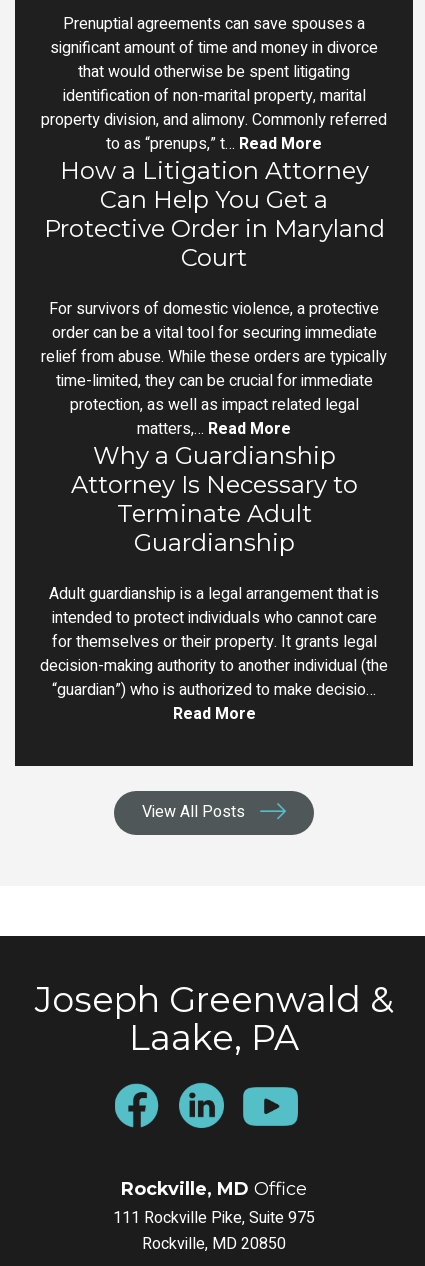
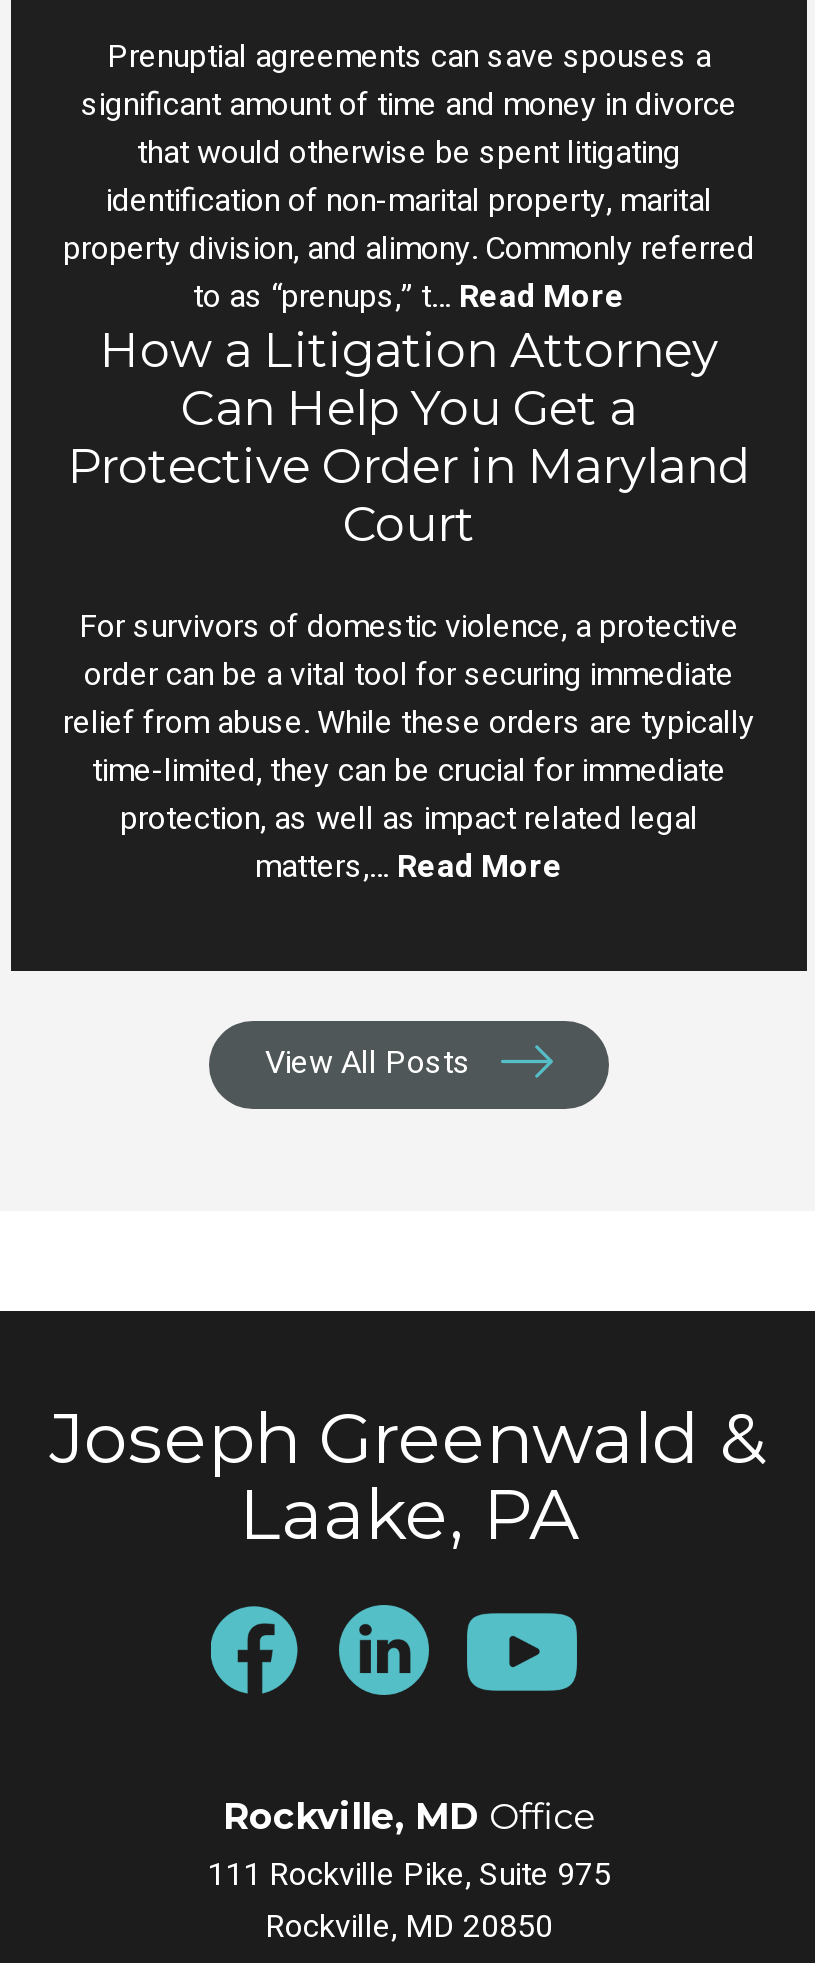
[40,441,388,726] Why a Guardianship | Attorney Is Necessary to | Terminate Adult | Guardianship | Adult guardianship is a legal arrangement that is | intended to protect individuals who cannot care | for themselves or their property. It grants legal | decision-making authority to another individual (the | “guardian”) who is authorized to make decisio… | Read More -> none

